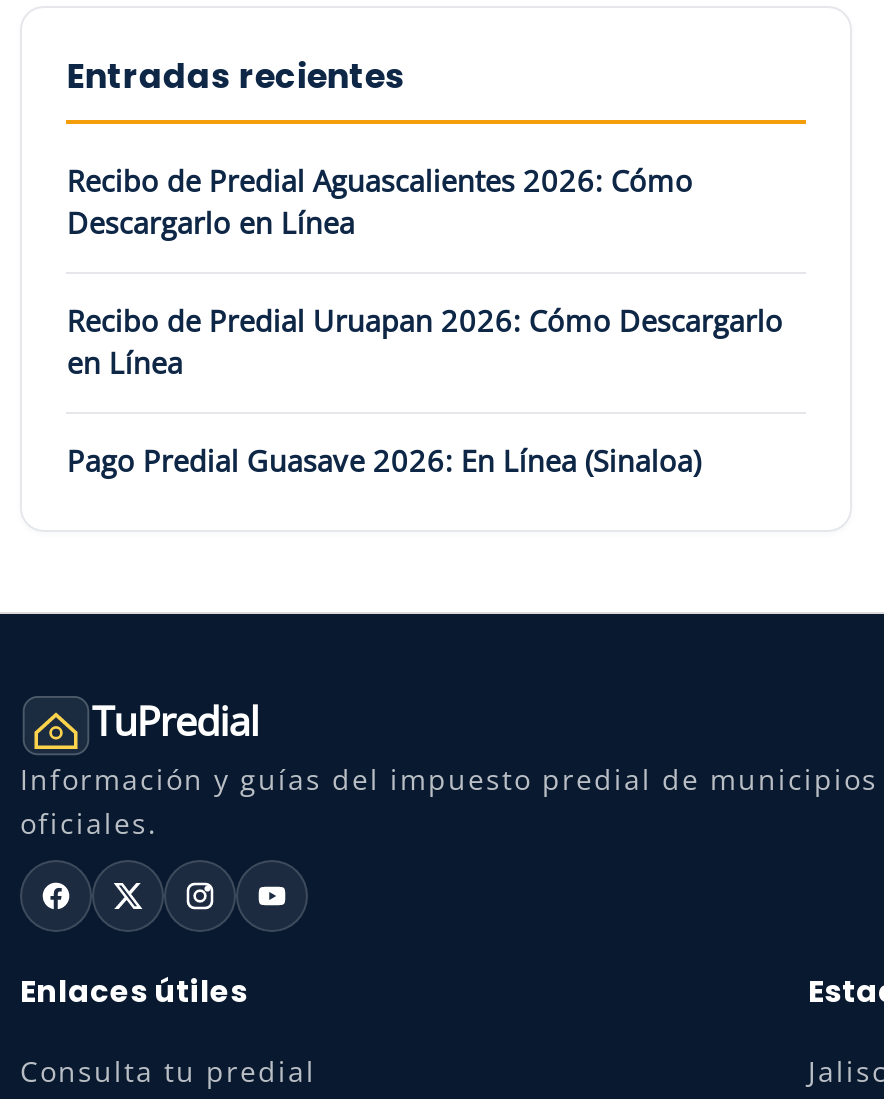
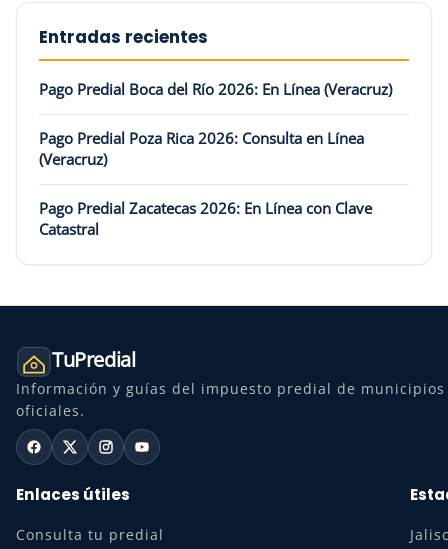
[67,160,693,242] Recibo de Predial Aguascalientes 2026: Cómo | Descargarlo en Línea -> [39,79,392,99] Pago Predial Boca del Río 2026: En Línea (Veracruz)
[67,300,783,382] Recibo de Predial Uruapan 2026: Cómo Descargarlo | en Línea -> [39,128,364,169] Pago Predial Poza Rica 2026: Consulta en Línea | (Veracruz)
[67,441,701,481] Pago Predial Guasave 2026: En Línea (Sinaloa) -> [39,198,372,239] Pago Predial Zacatecas 2026: En Línea con Clave | Catastral

